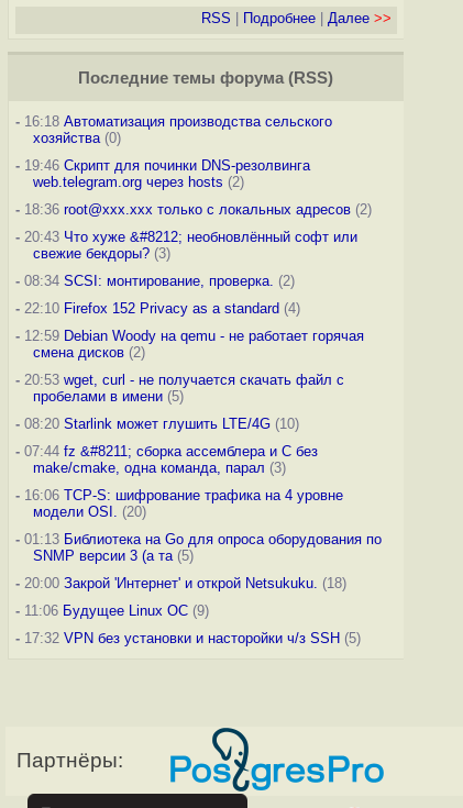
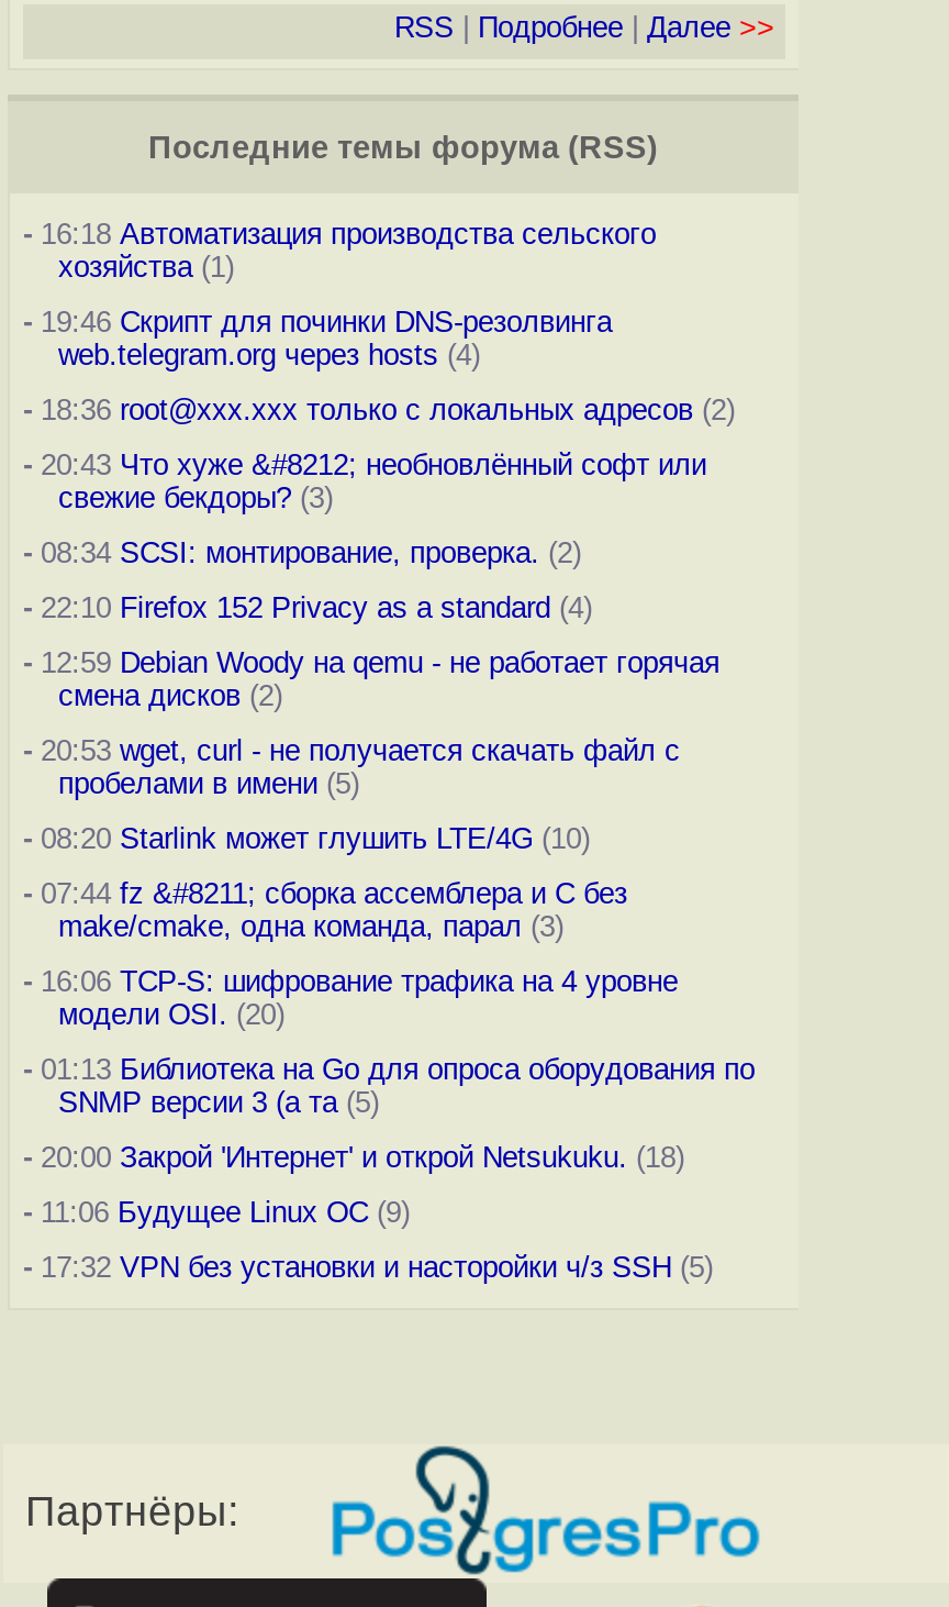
[33,130,121,146] хозяйства (0) -> [58,251,234,284] хозяйства (1)
[33,174,244,190] web.telegram.org через hosts (2) -> [58,339,480,372] web.telegram.org через hosts (4)

